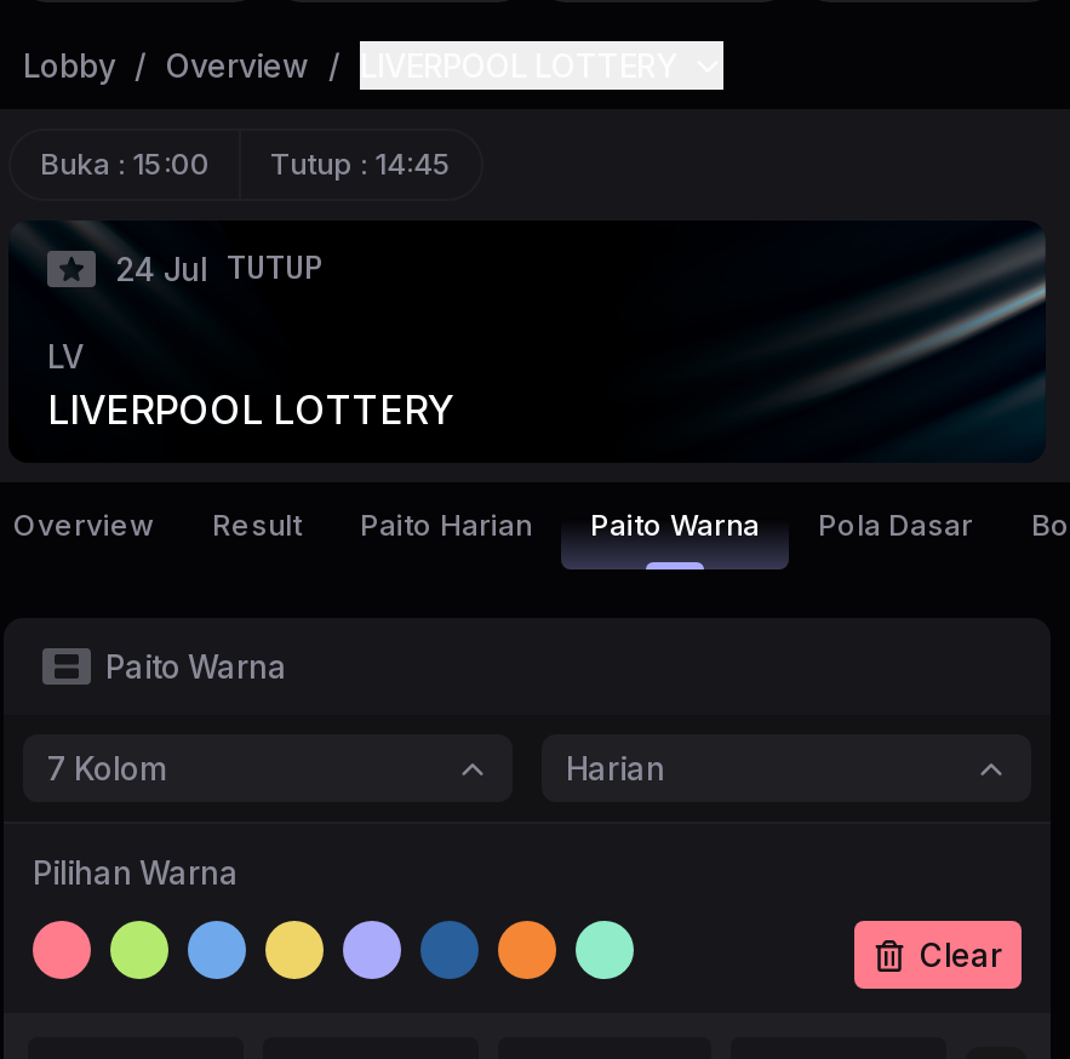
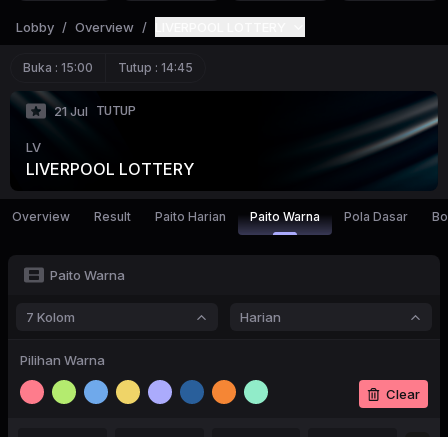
[115,247,324,288] 24 Jul TUTUP -> [54,102,136,119] 21 Jul TUTUP

